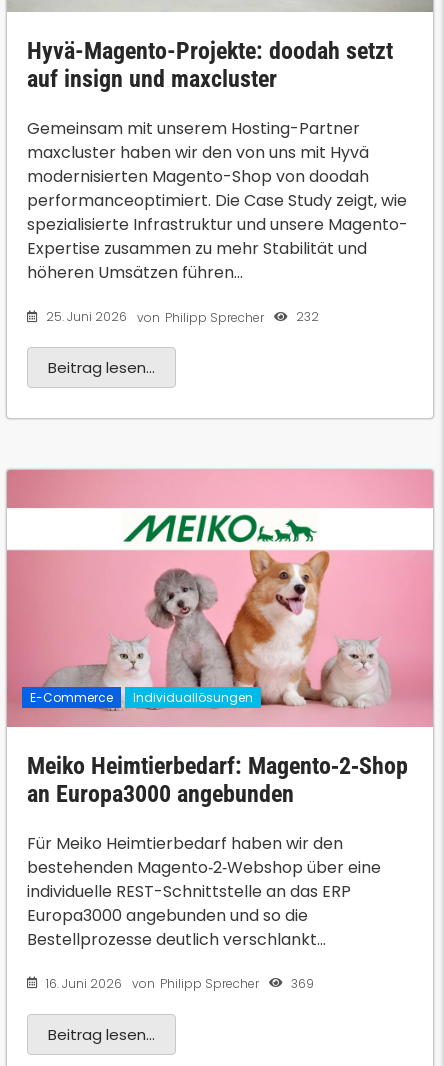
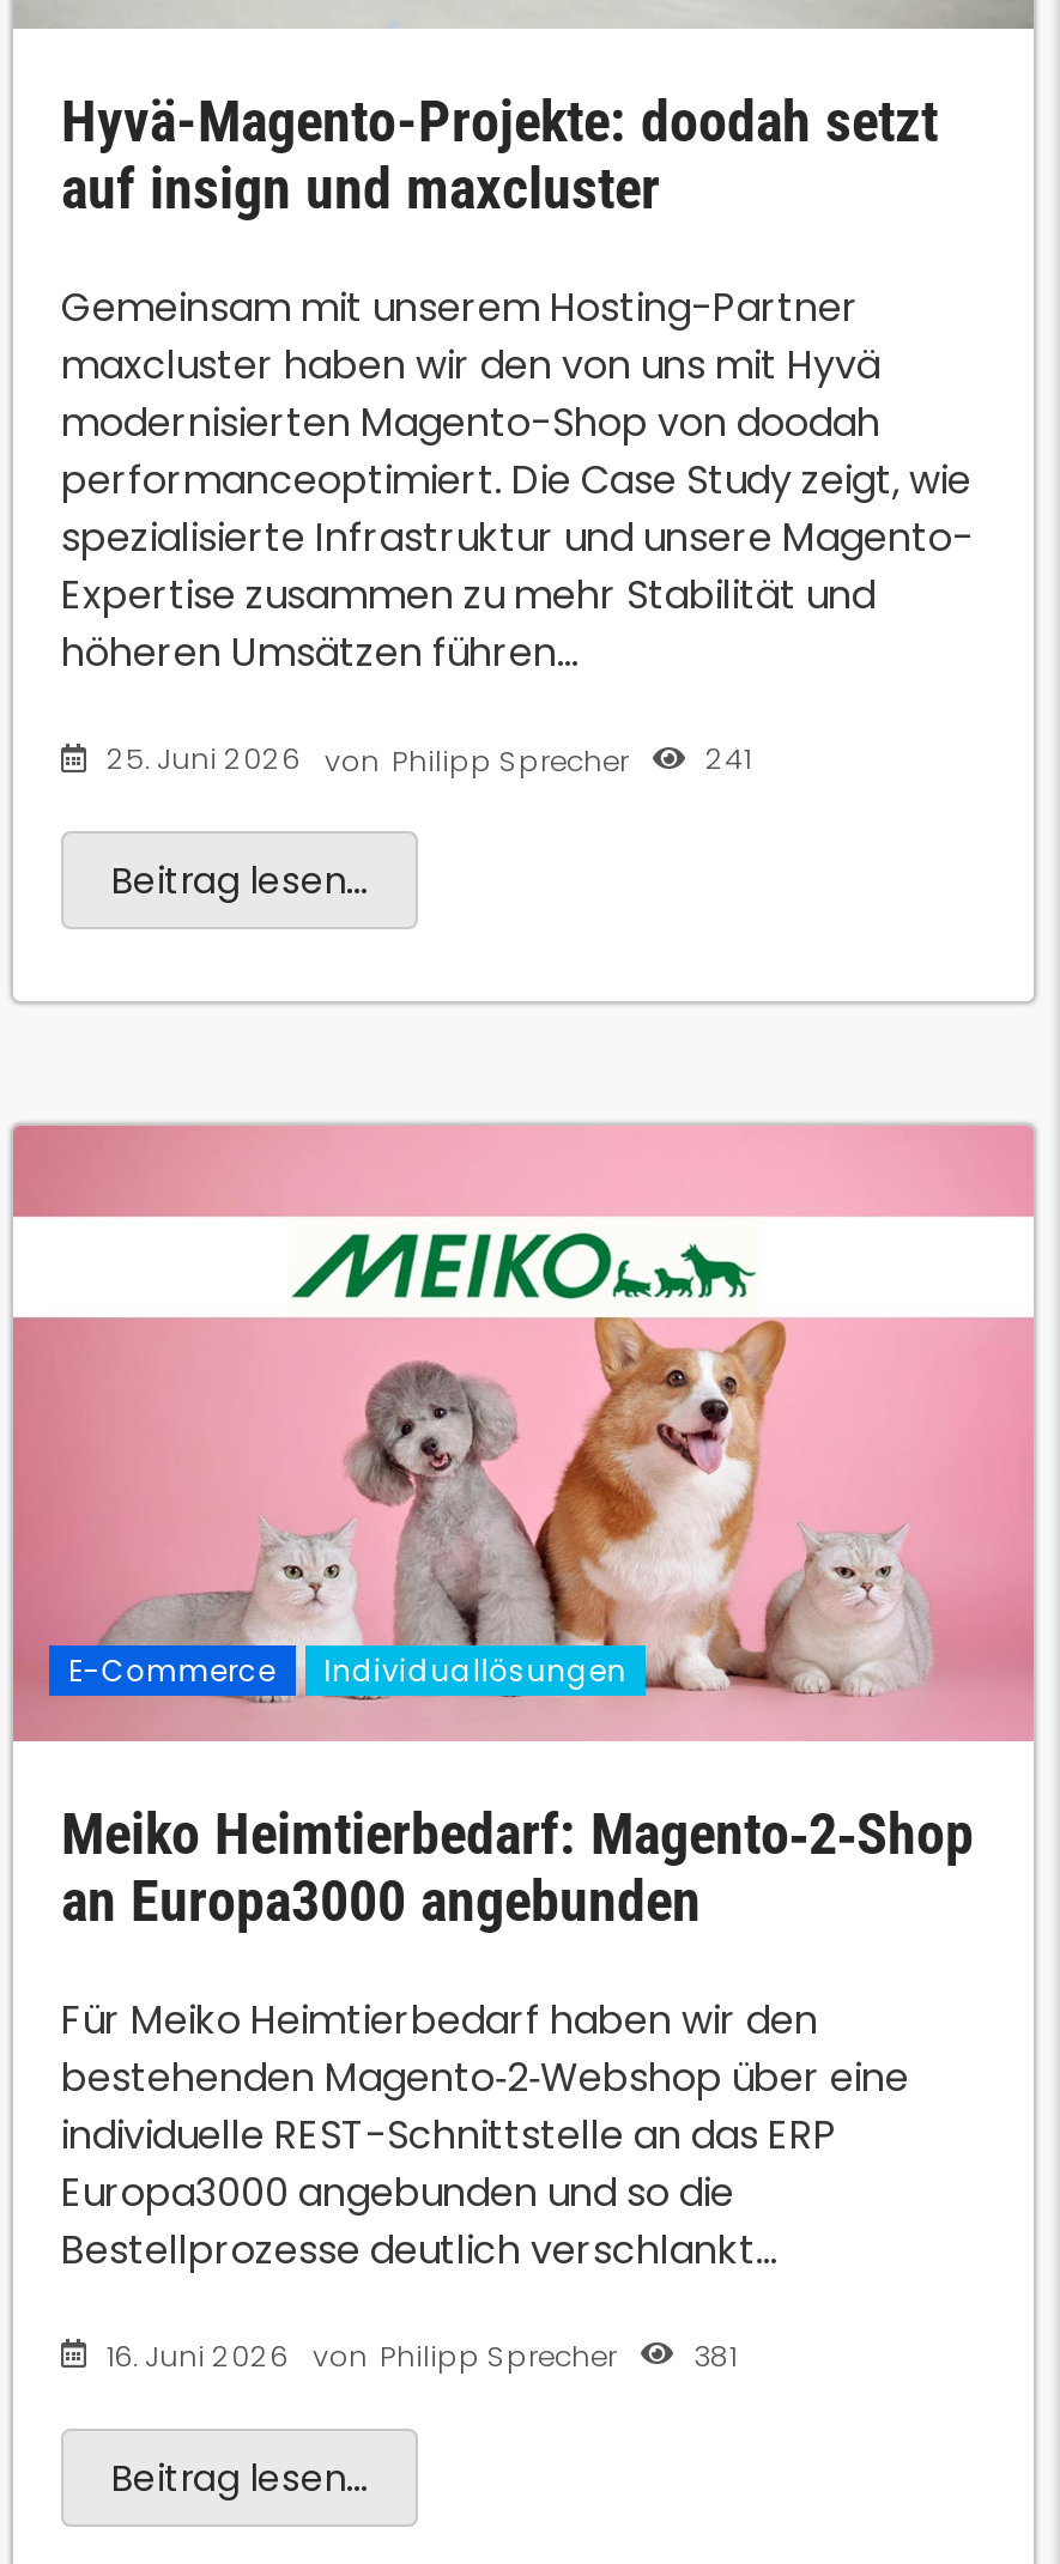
[46,308,319,326] 25. Juni 2026 von Philipp Sprecher 232 -> [107,738,751,780] 25. Juni 2026 von Philipp Sprecher 241
[46,975,314,992] 16. Juni 2026 von Philipp Sprecher 369 -> [107,2335,737,2377] 16. Juni 2026 von Philipp Sprecher 381

